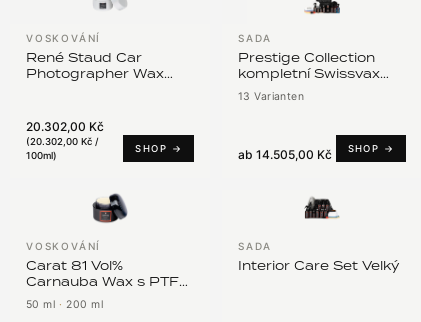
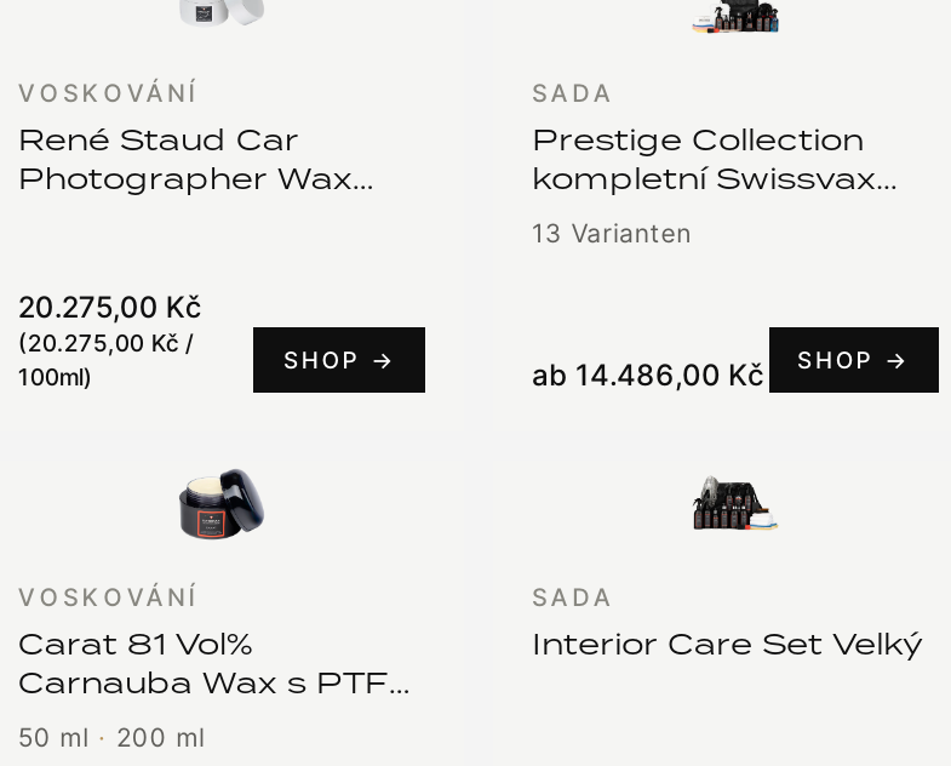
[26,119,104,134] 20.302,00 Kč -> [18,288,202,325] 20.275,00 Kč
[26,136,99,147] (20.302,00 Kč / -> [18,330,195,356] (20.275,00 Kč /
[238,147,332,162] ab 14.505,00 Kč -> [532,356,764,393] ab 14.486,00 Kč

